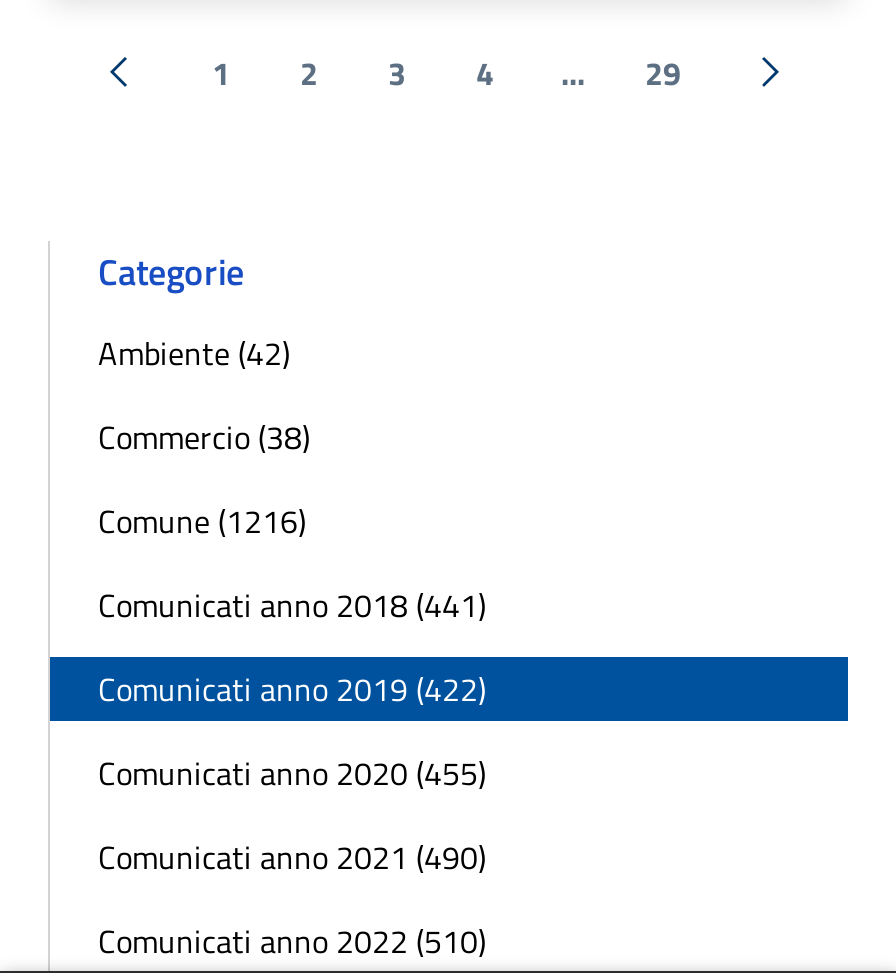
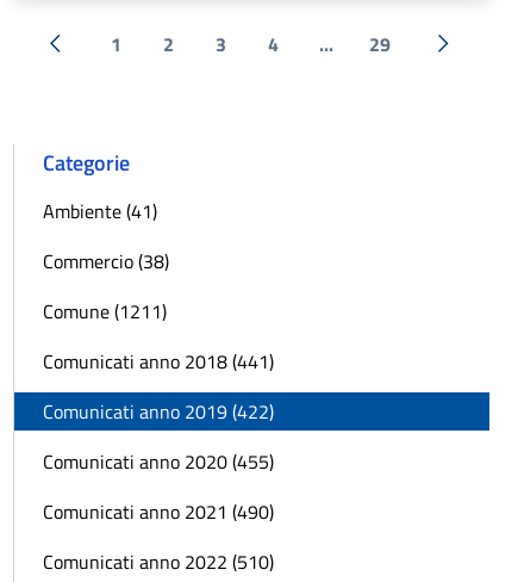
[98,328,290,376] Ambiente (42) -> [43,196,157,225] Ambiente (41)
[98,496,306,544] Comune (1216) -> [43,297,167,325] Comune (1211)

